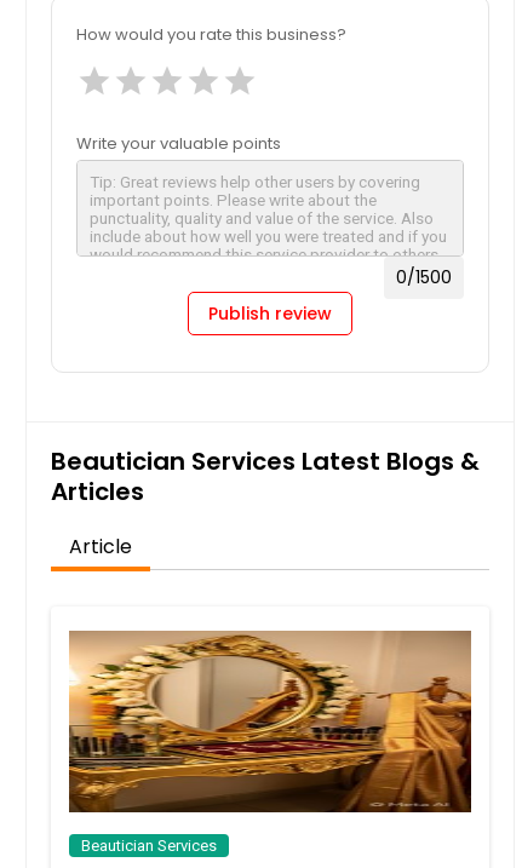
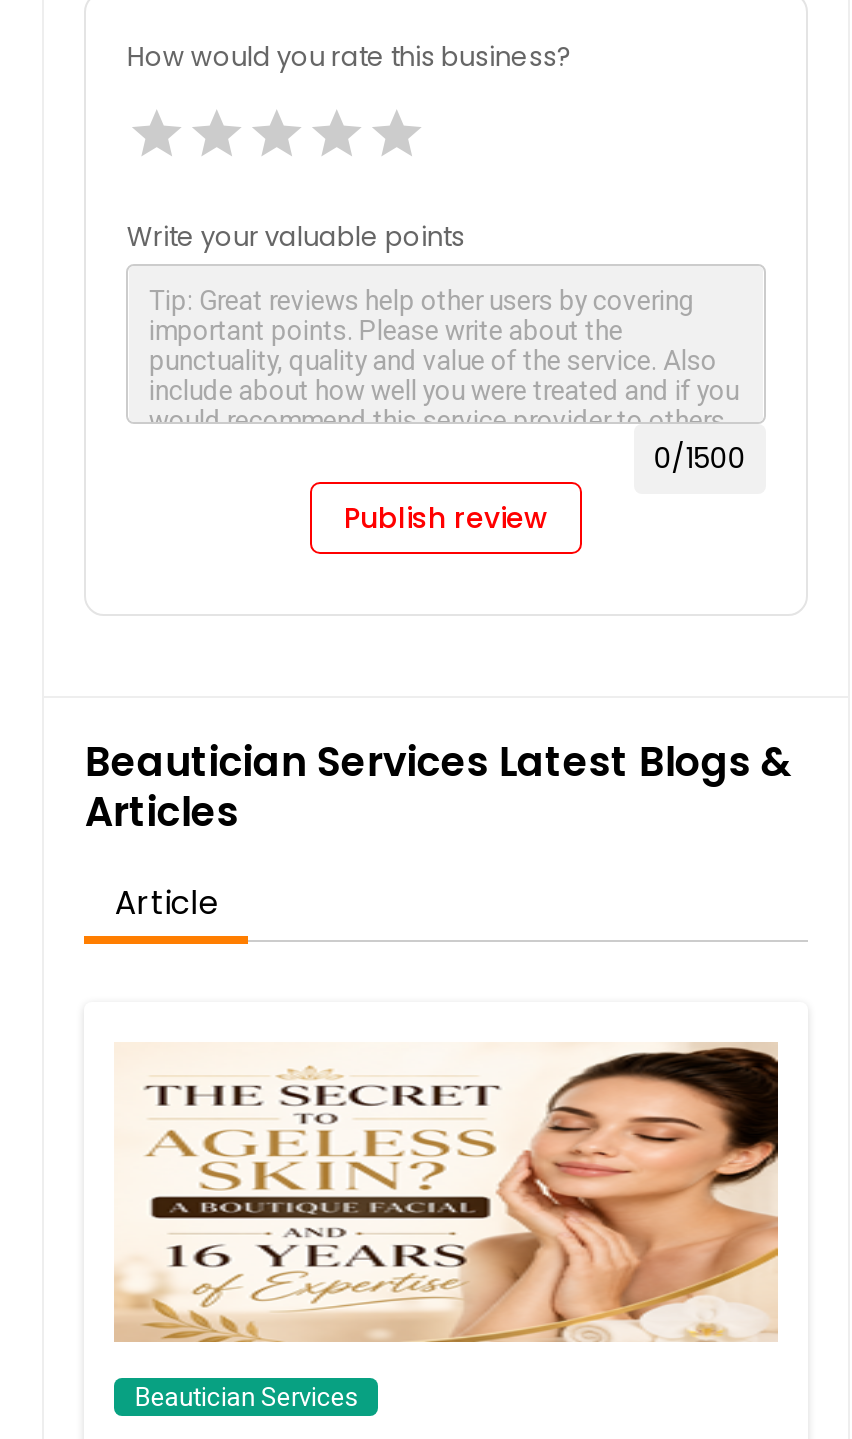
[68,630,472,814] [image] -> [114,1042,780,1344] [image]

